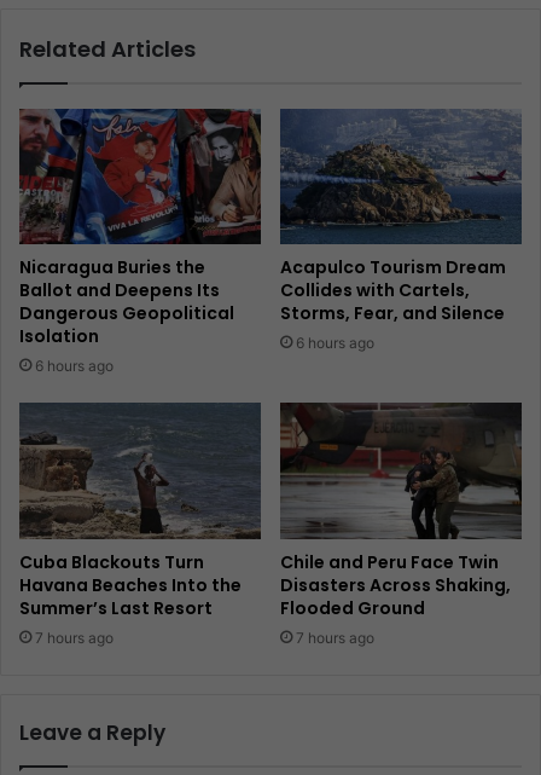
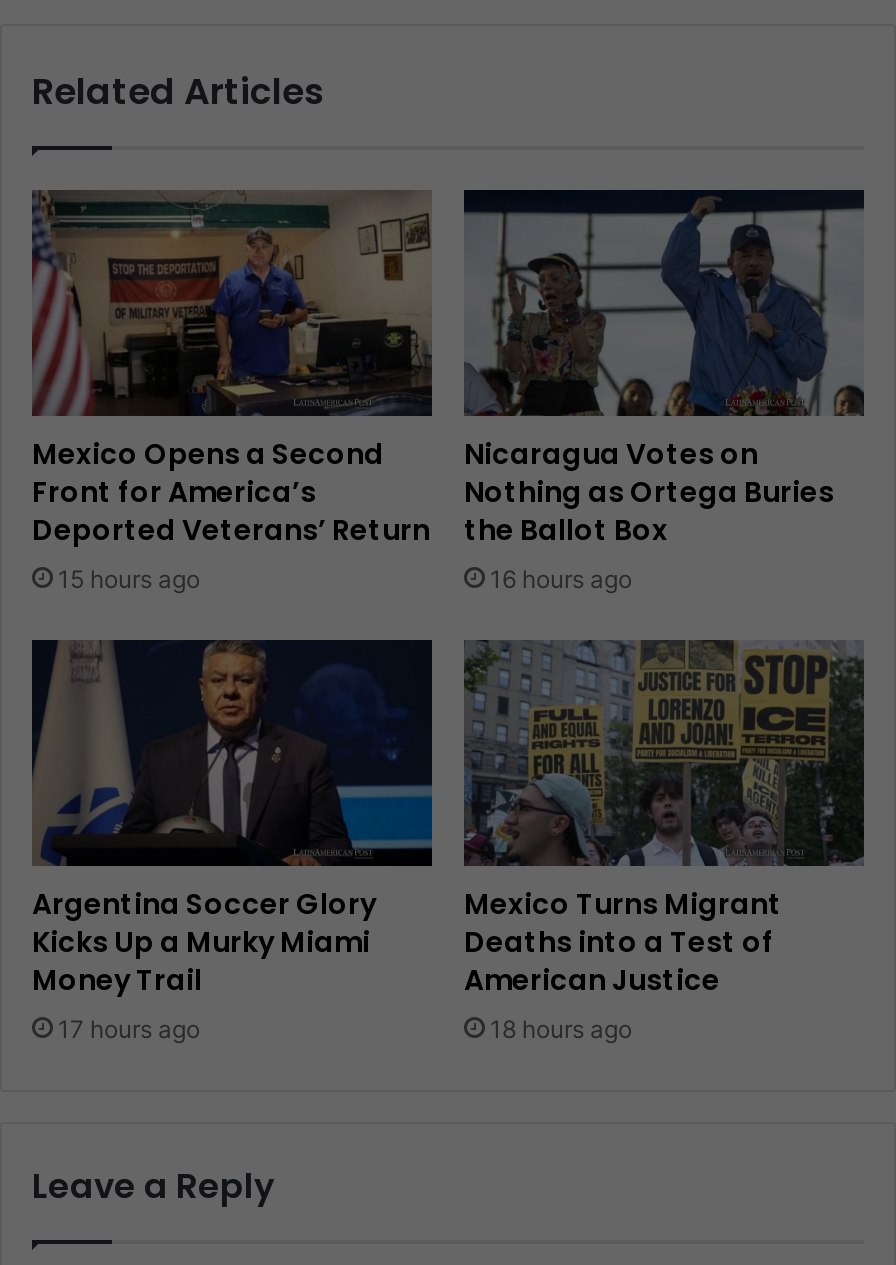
[19,108,262,375] [image] | Nicaragua Buries the | Ballot and Deepens Its | Dangerous Geopolitical | Isolation | 6 hours ago -> [30,188,432,594] [image] | Mexico Opens a Second | Front for America’s | Deported Veterans’ Return | 15 hours ago
[279,108,523,352] [image] | Acapulco Tourism Dream | Collides with Cartels, | Storms, Fear, and Silence | 6 hours ago -> [462,188,864,594] [image] | Nicaragua Votes on | Nothing as Ortega Buries | the Ballot Box | 16 hours ago
[18,401,262,647] [image] | Cuba Blackouts Turn | Havana Beaches Into the | Summer’s Last Resort | 7 hours ago -> [30,640,434,1045] [image] | Argentina Soccer Glory | Kicks Up a Murky Miami | Money Trail | 17 hours ago
[280,401,522,647] [image] | Chile and Peru Face Twin | Disasters Across Shaking, | Flooded Ground | 7 hours ago -> [464,638,864,1045] [image] | Mexico Turns Migrant | Deaths into a Test of | American Justice | 18 hours ago

